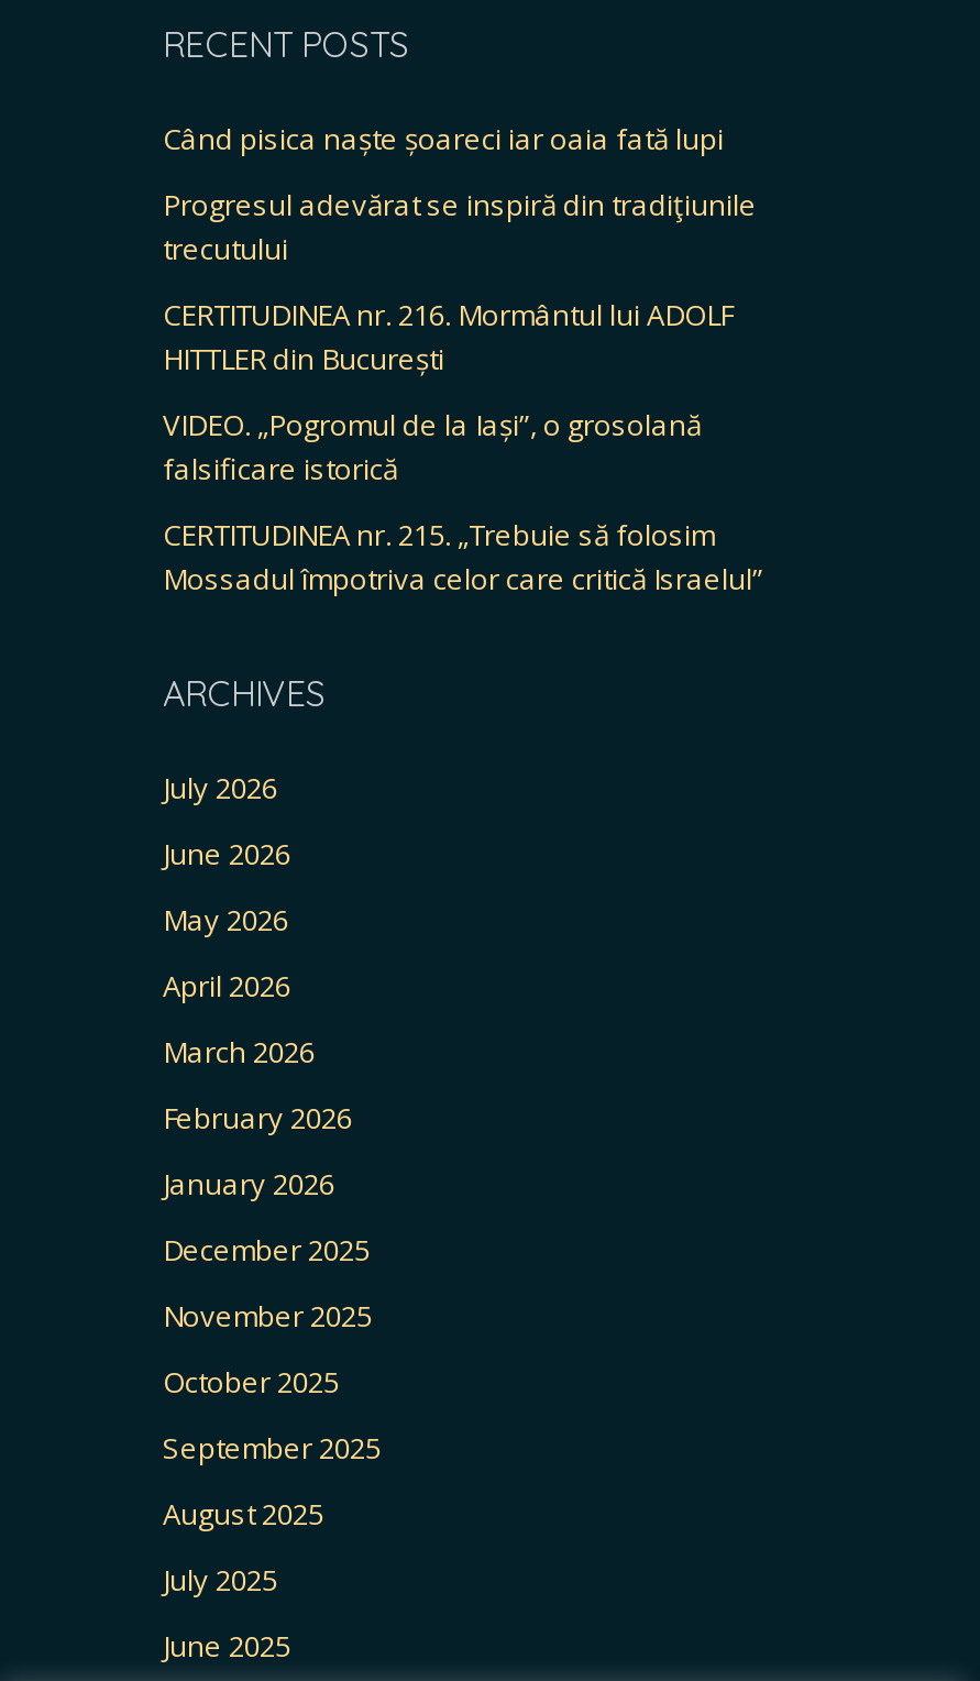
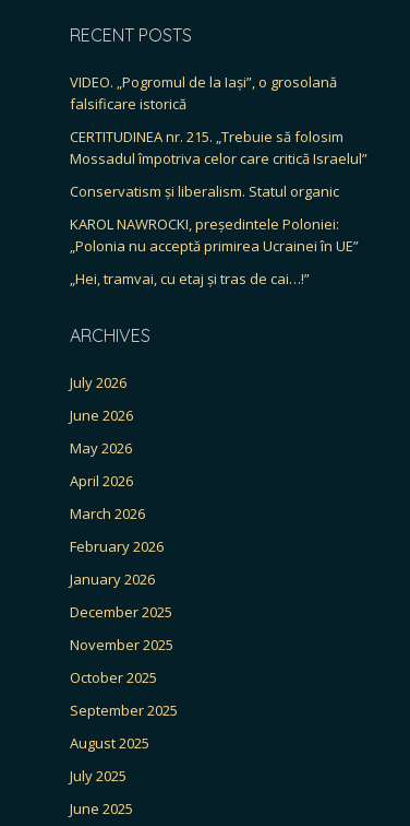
[163,118,757,378] Când pisica naște șoareci iar oaia fată lupi | Progresul adevărat se inspiră din tradiţiunile | trecutului | CERTITUDINEA nr. 216. Mormântul lui ADOLF | HITTLER din București -> none
moved [163,404,763,598] -> [70,72,367,168]: VIDEO. „Pogromul de la Iași”, o grosolană | falsificare istorică | CERTITUDINEA nr. 215. „Trebuie să folosim | Mossadul împotriva celor care critică Israelul”
none -> [70,181,359,288] Conservatism și liberalism. Statul organic | KAROL NAWROCKI, președintele Poloniei: | „Polonia nu acceptă primirea Ucrainei în UE” | „Hei, tramvai, cu etaj și tras de cai…!”

